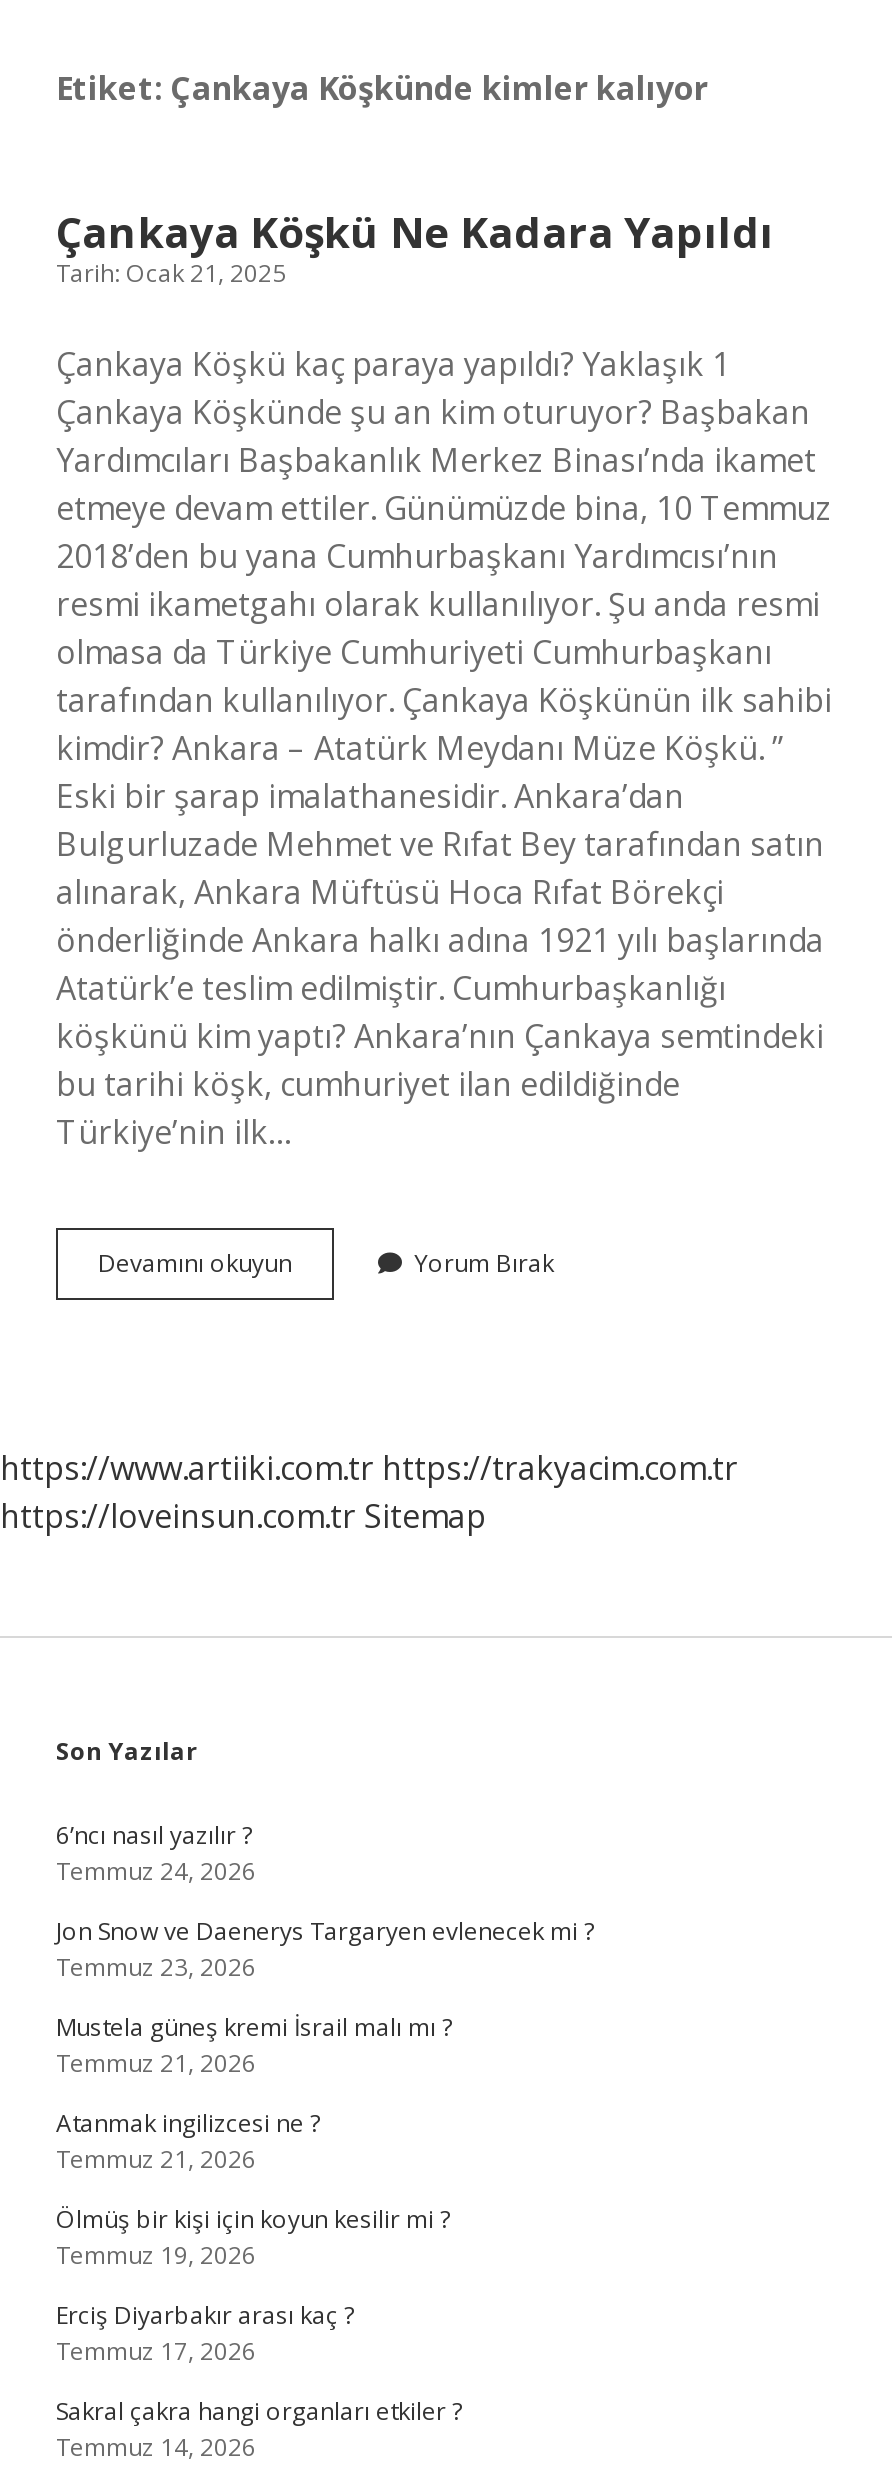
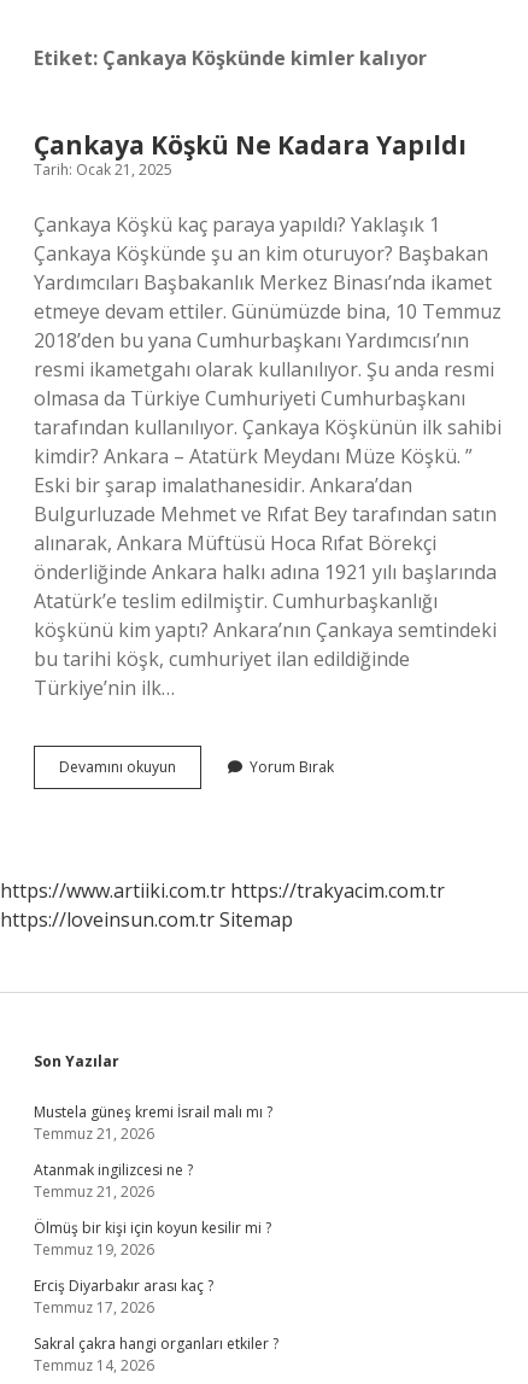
[56,1818,594,1984] 6’ncı nasıl yazılır ? | Temmuz 24, 2026 | Jon Snow ve Daenerys Targaryen evlenecek mi ? | Temmuz 23, 2026 -> none

